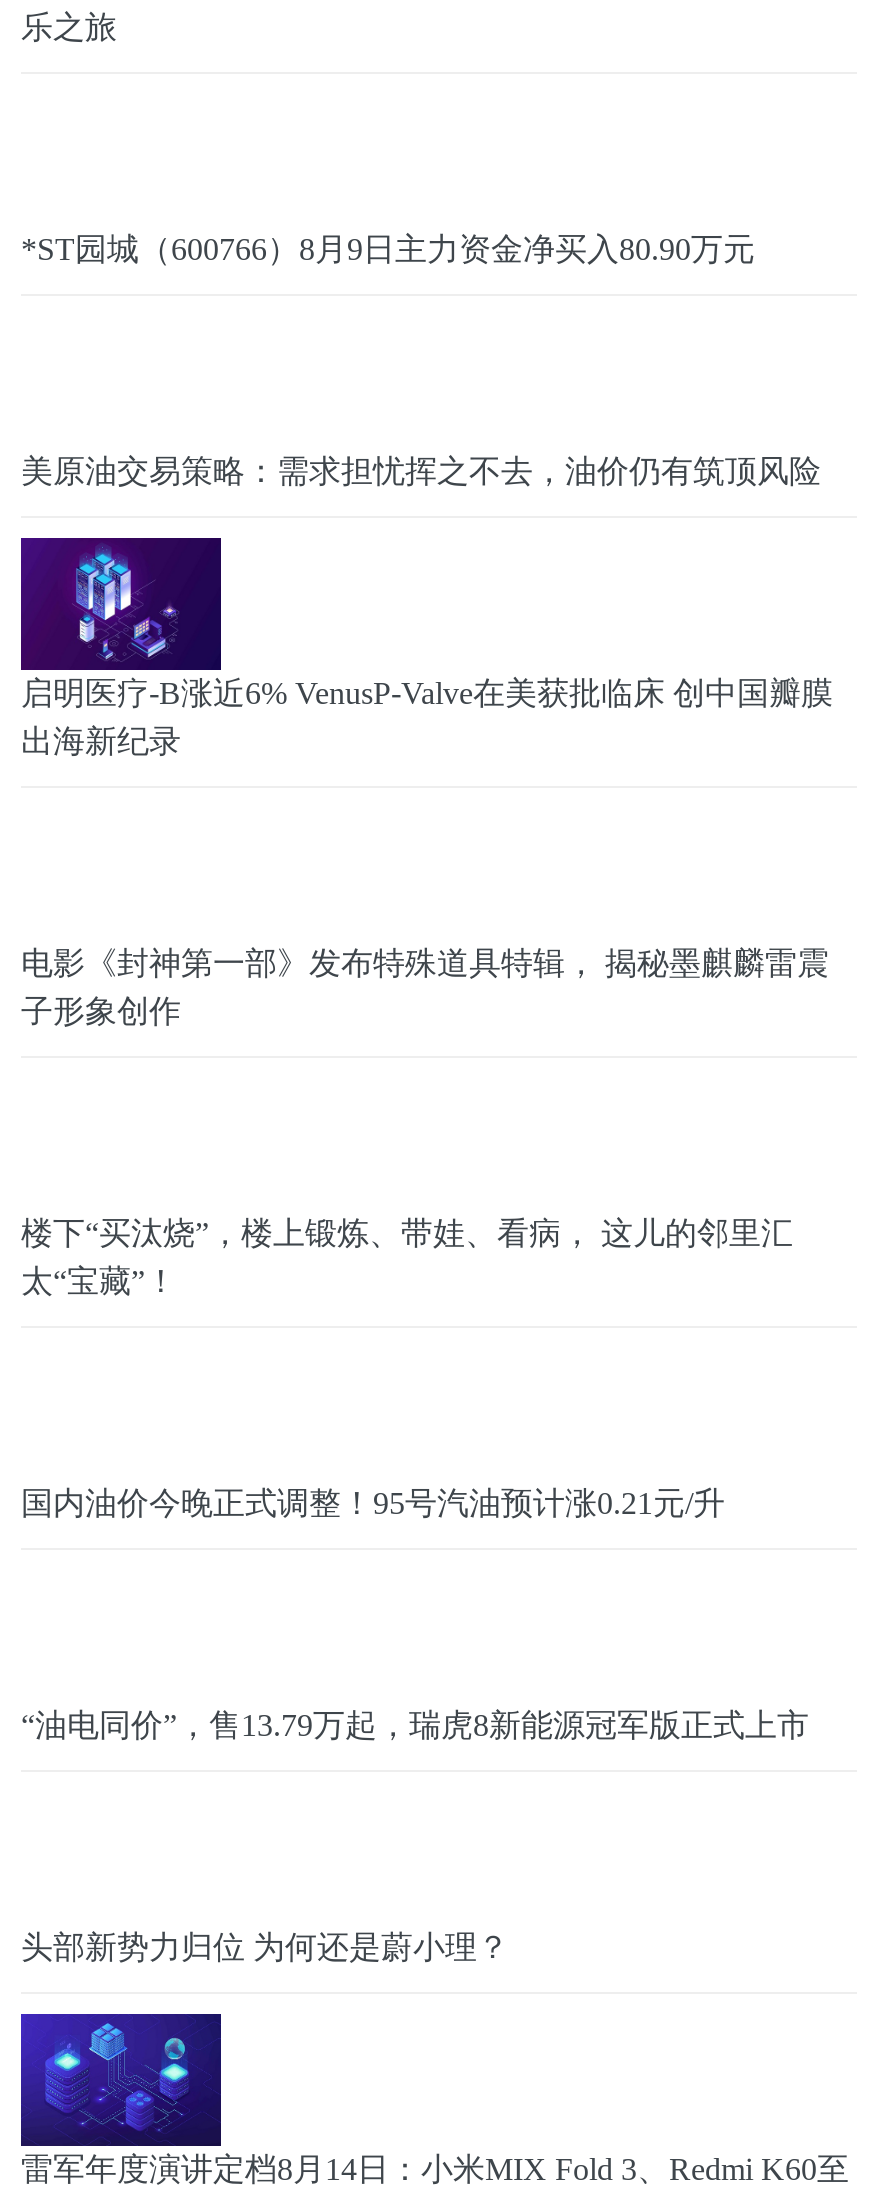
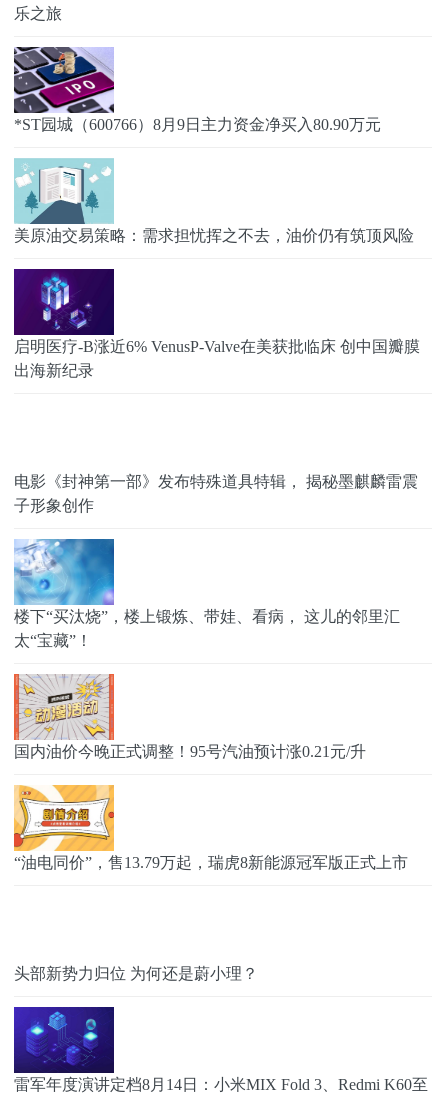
none -> [13,46,115,114] [image]
none -> [13,158,115,225] [image]
none -> [13,538,115,606] [image]
none -> [13,673,115,741] [image]
none -> [13,784,115,852] [image]

